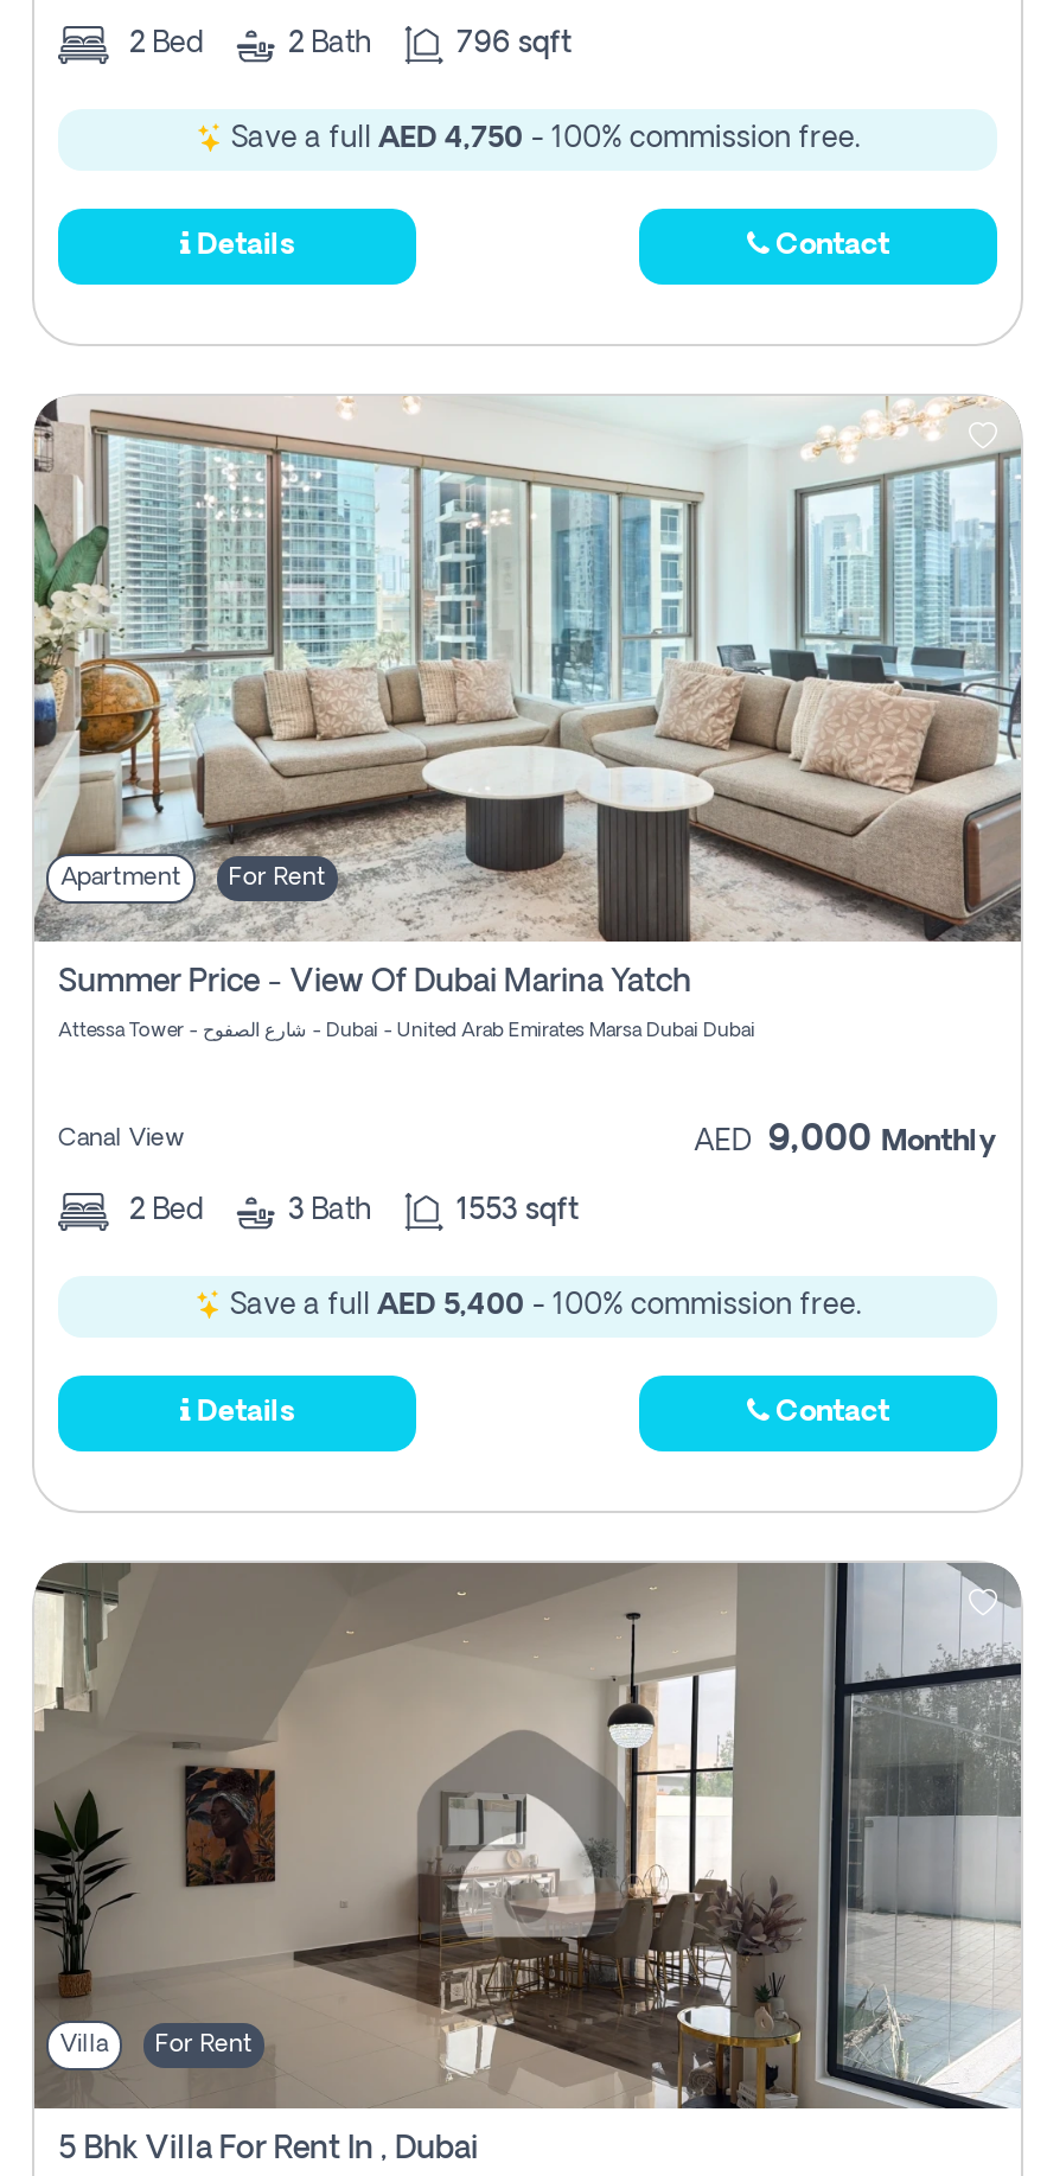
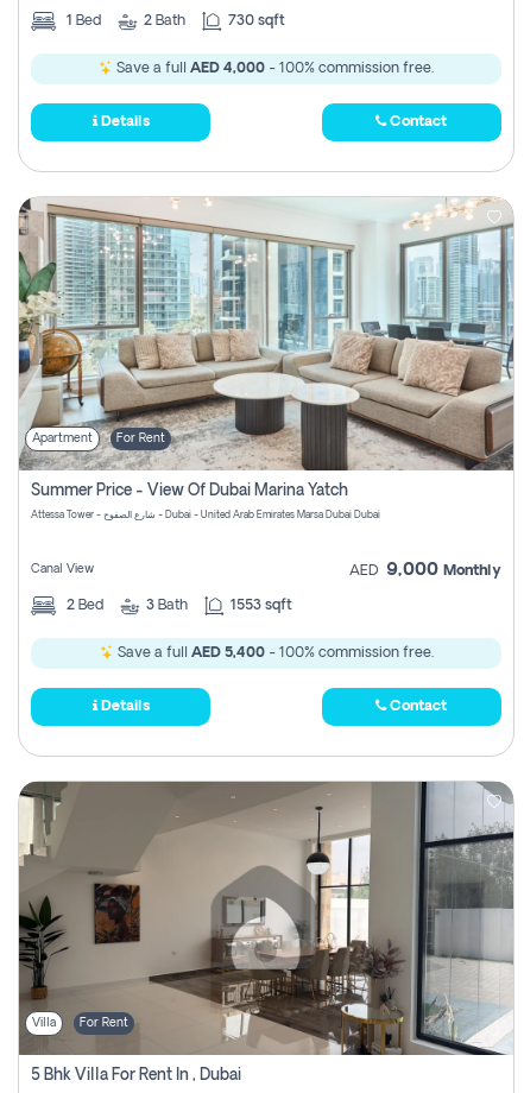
[122,31,203,59] 2 Bed -> [63,14,101,29] 1 Bed
[457,31,573,59] 796 sqft -> [228,14,285,29] 730 sqft
[224,126,860,154] Save a full AED 4,750 - 100% commission free. -> [113,62,434,76] Save a full AED 4,000 - 100% commission free.

